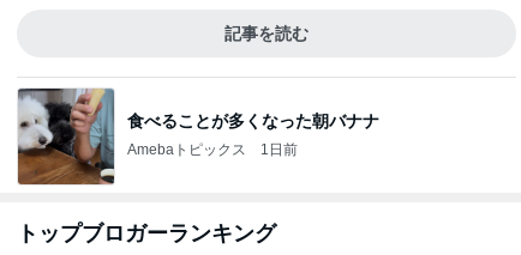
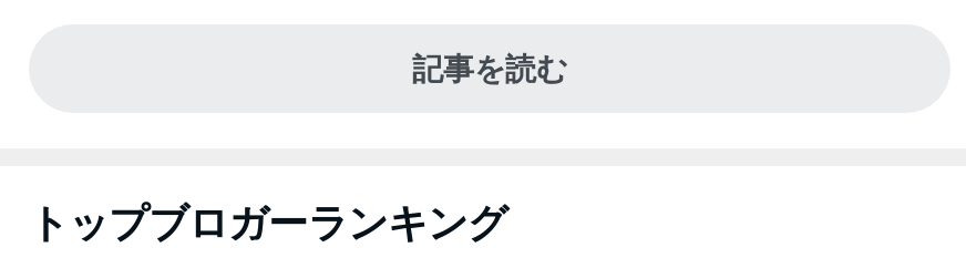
[17,87,379,186] [image] | 食べることが多くなった朝バナナ | Amebaトピックス | 1日前 -> none

